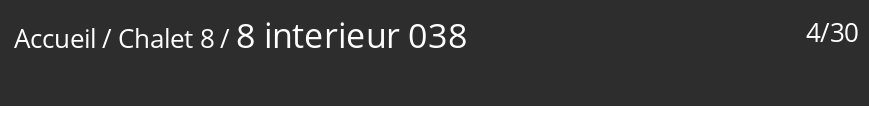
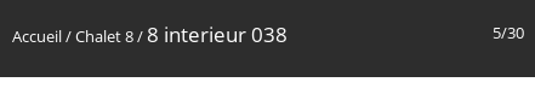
[806,14,858,50] 4/30 -> [493,22,524,43] 5/30

